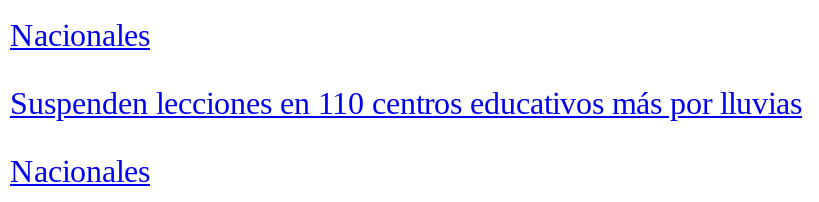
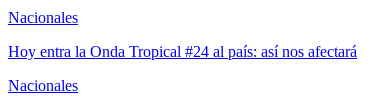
[10,86,802,120] Suspenden lecciones en 110 centros educativos más por lluvias -> [8,43,357,60] Hoy entra la Onda Tropical #24 al país: así nos afectará

